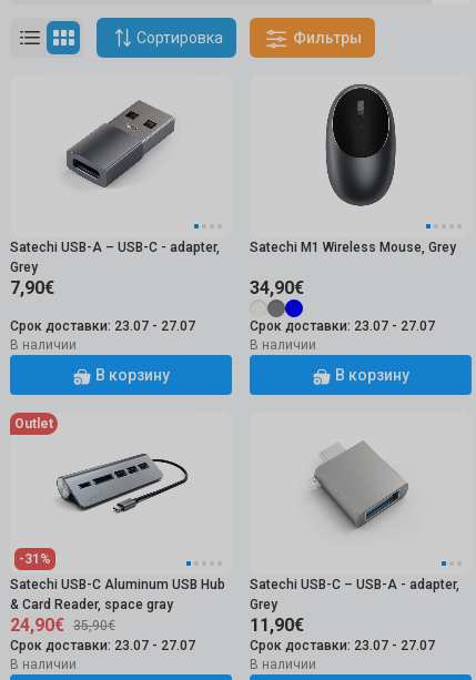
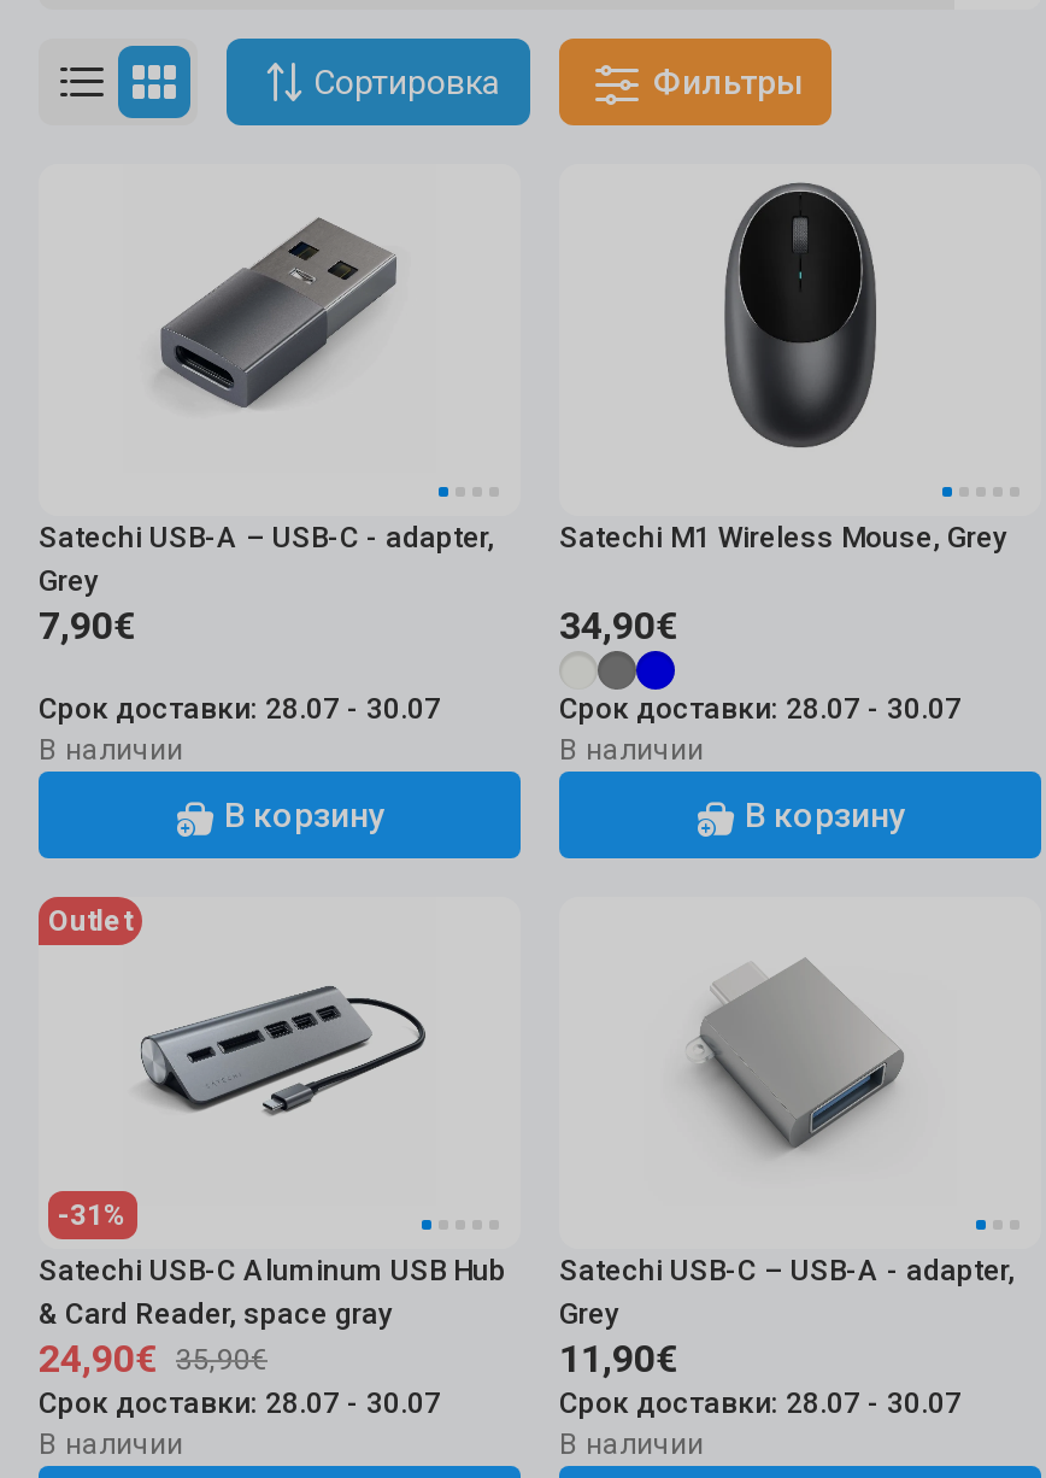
[10,318,195,334] Срок доставки: 23.07 - 27.07 -> [39,692,441,725] Срок доставки: 28.07 - 30.07
[250,318,435,334] Срок доставки: 23.07 - 27.07 -> [559,692,962,725] Срок доставки: 28.07 - 30.07
[10,638,195,653] Срок доставки: 23.07 - 27.07 -> [39,1386,441,1420] Срок доставки: 28.07 - 30.07
[250,638,435,653] Срок доставки: 23.07 - 27.07 -> [559,1386,962,1420] Срок доставки: 28.07 - 30.07

